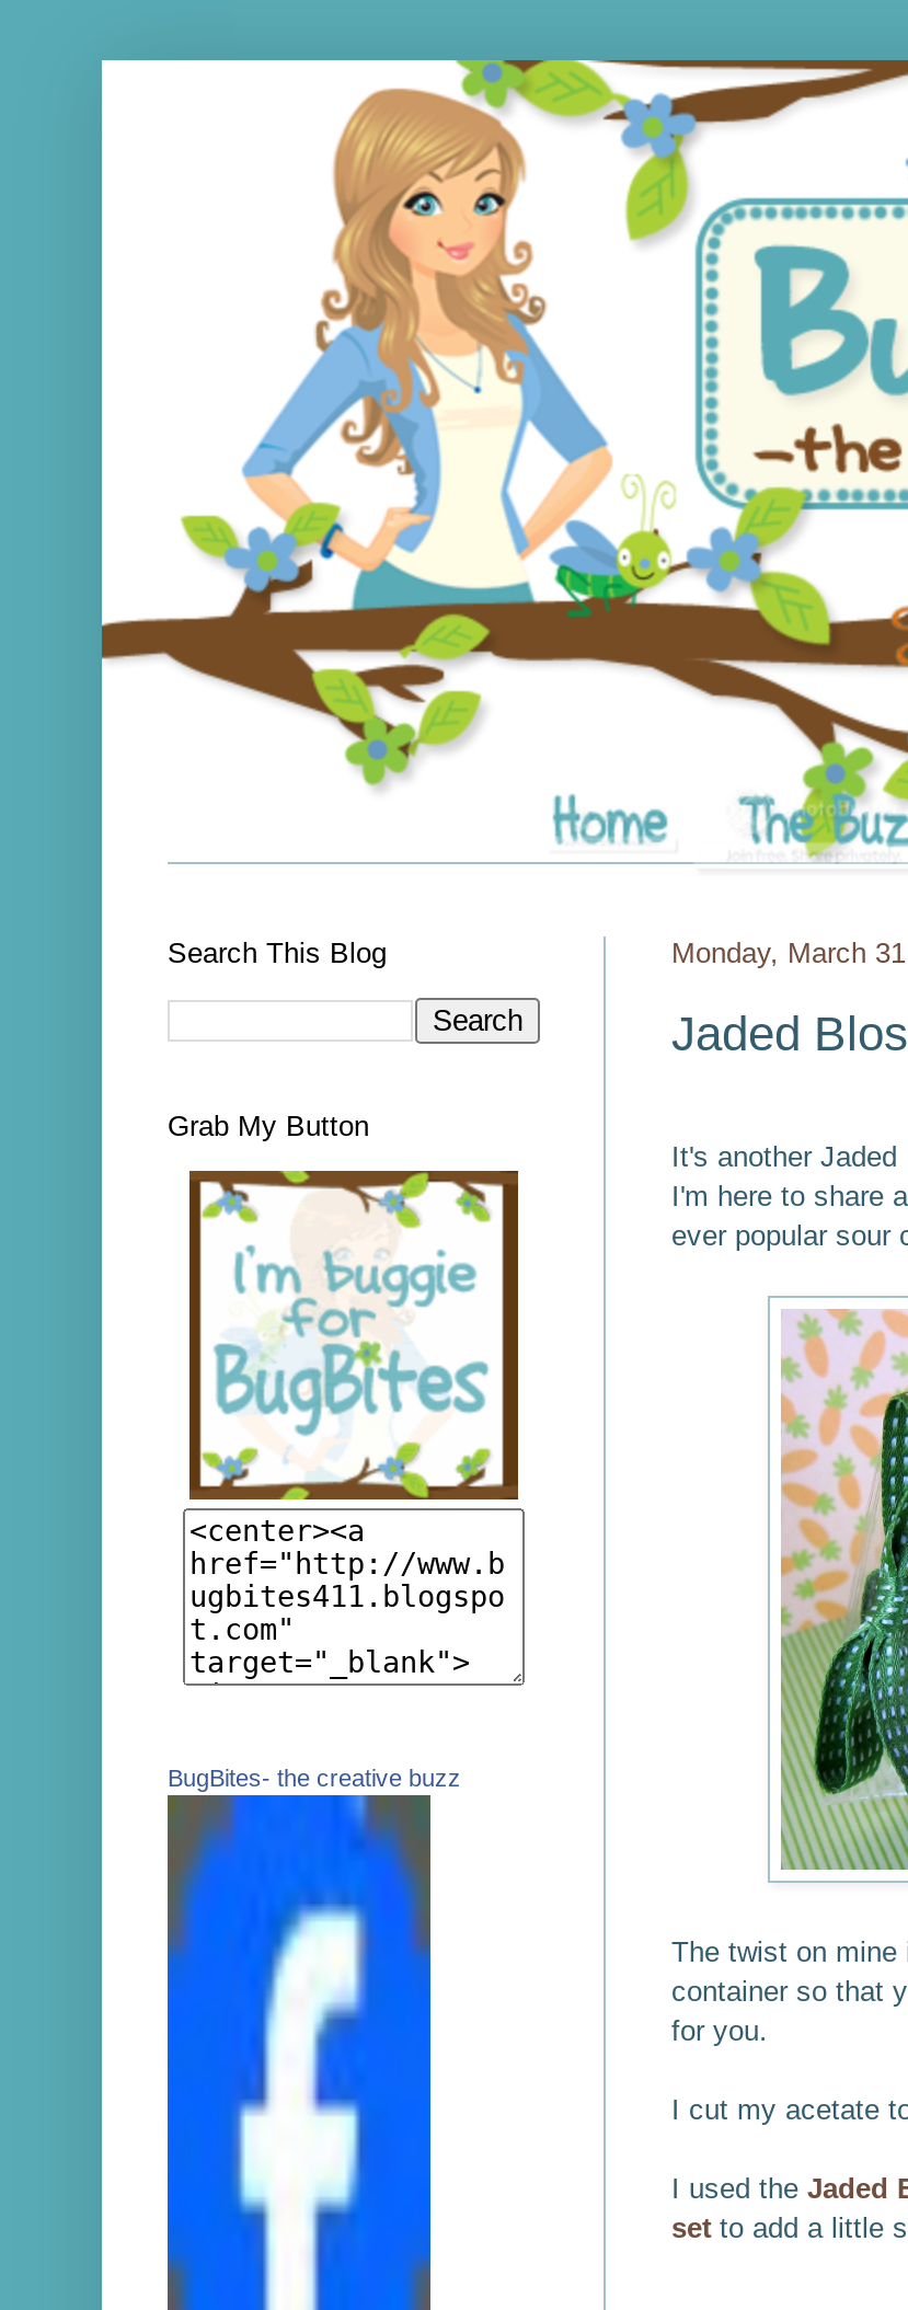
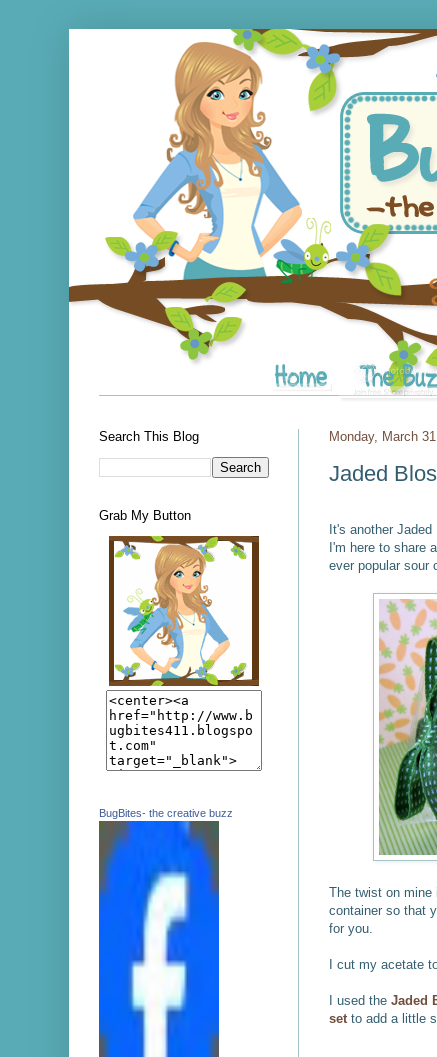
[214,1188,490,1486] [image] -> [121,545,245,680] [image]

